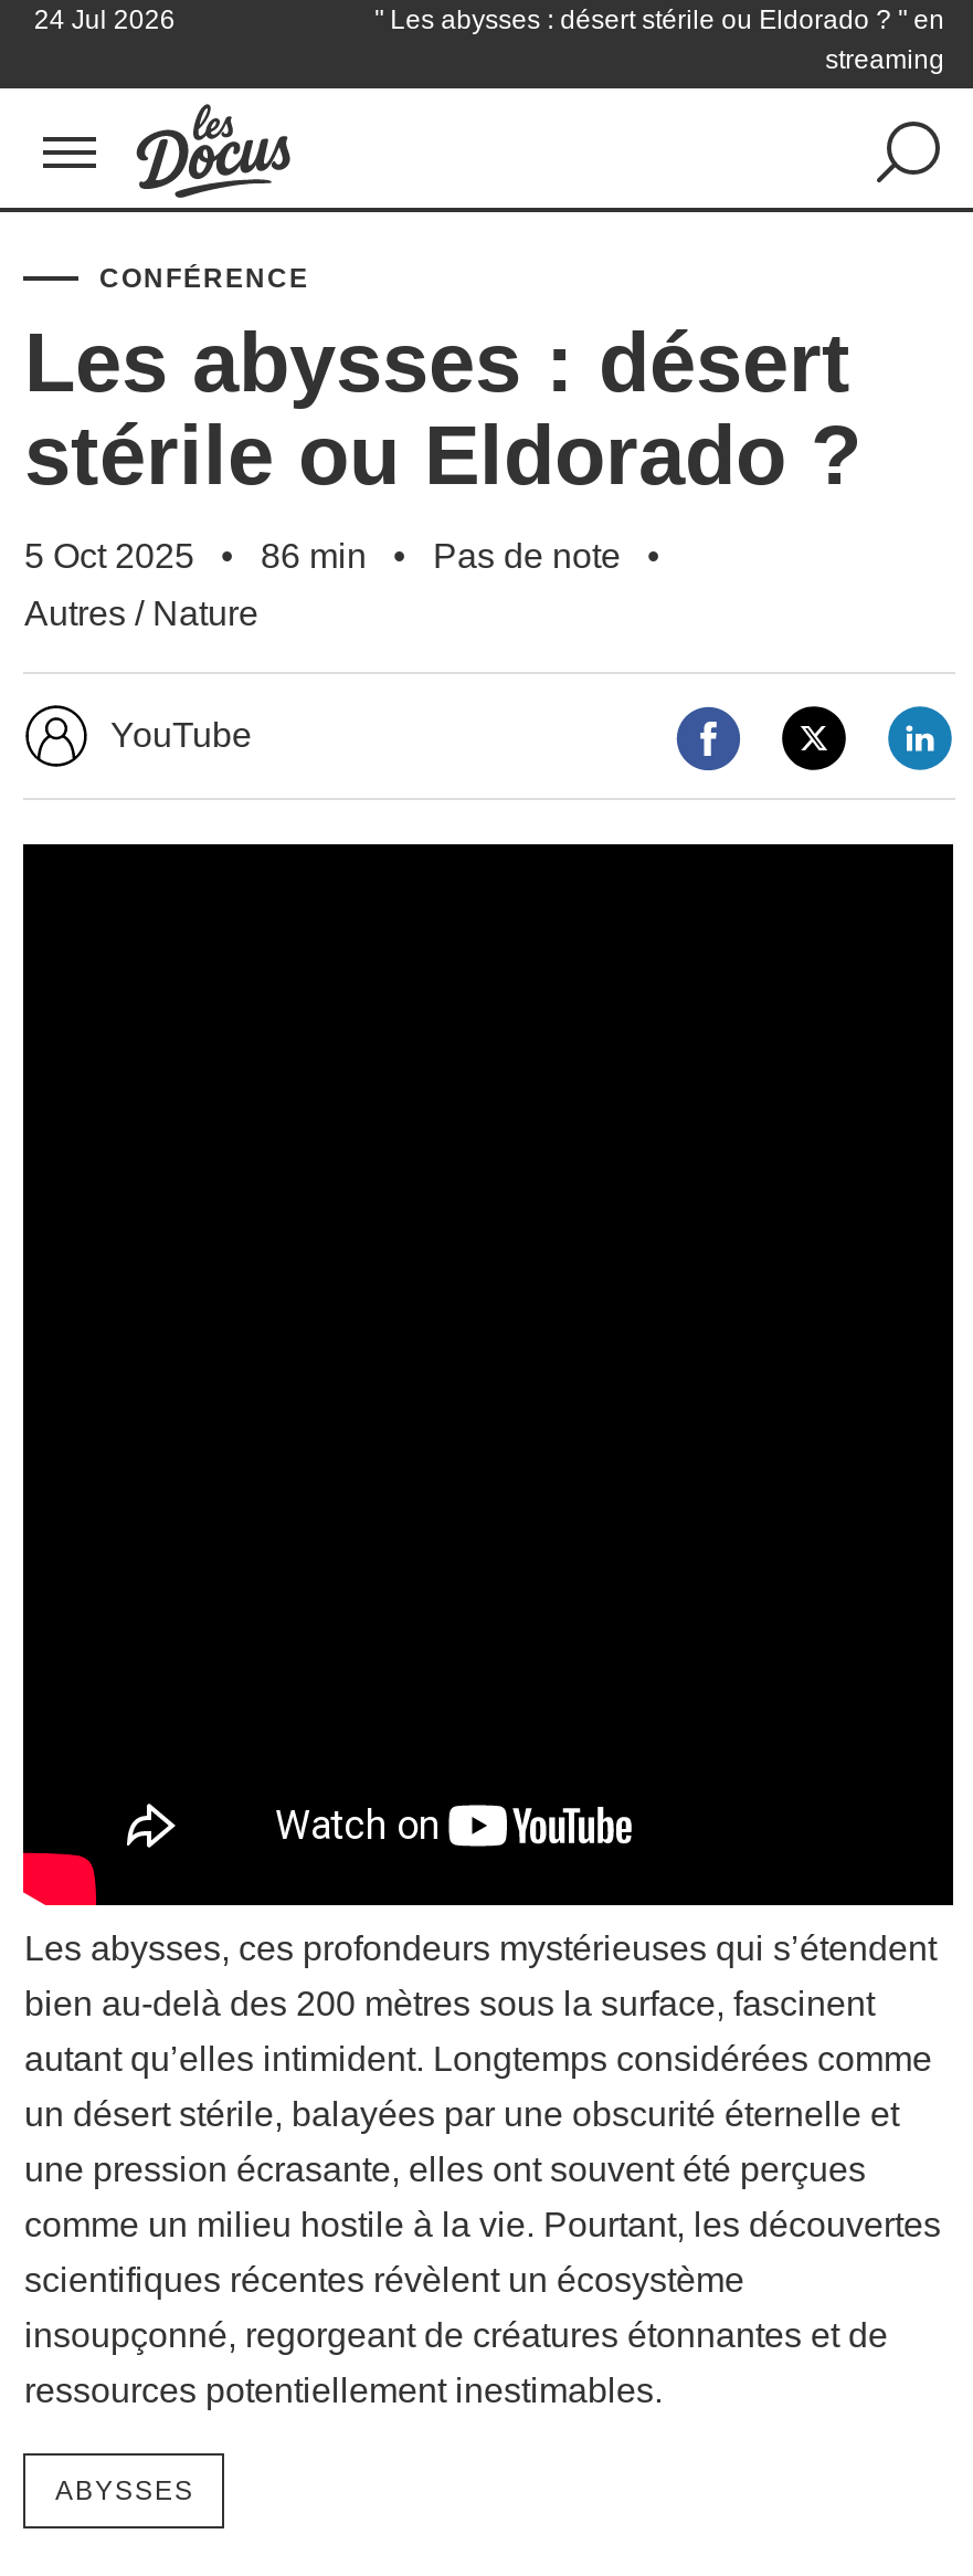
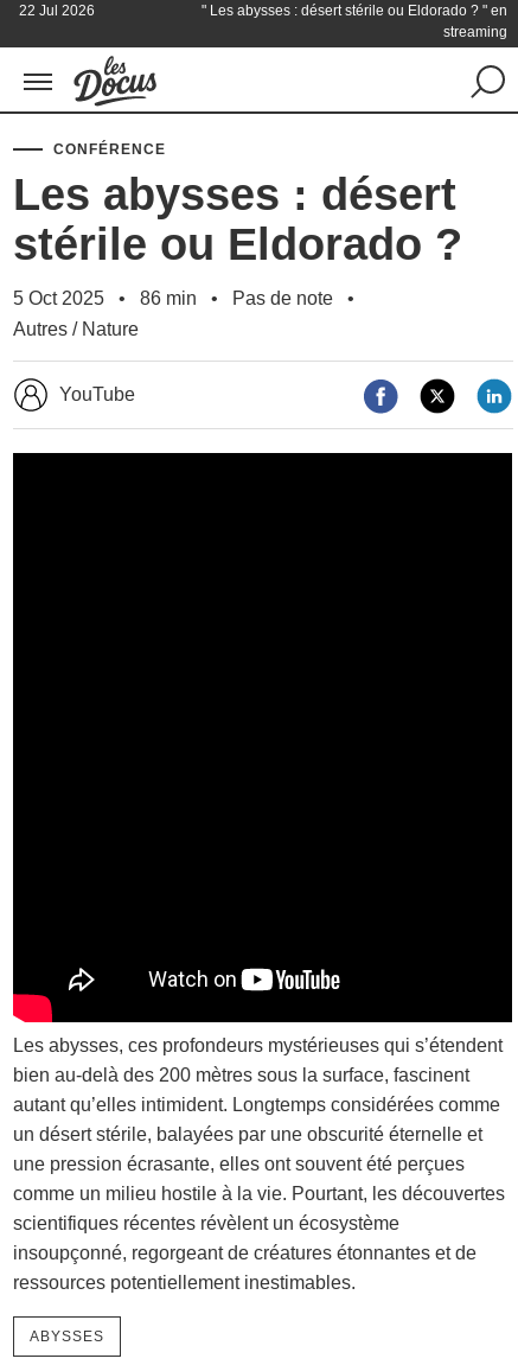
[34,4,175,35] 24 Jul 2026 -> [19,2,95,19] 22 Jul 2026

